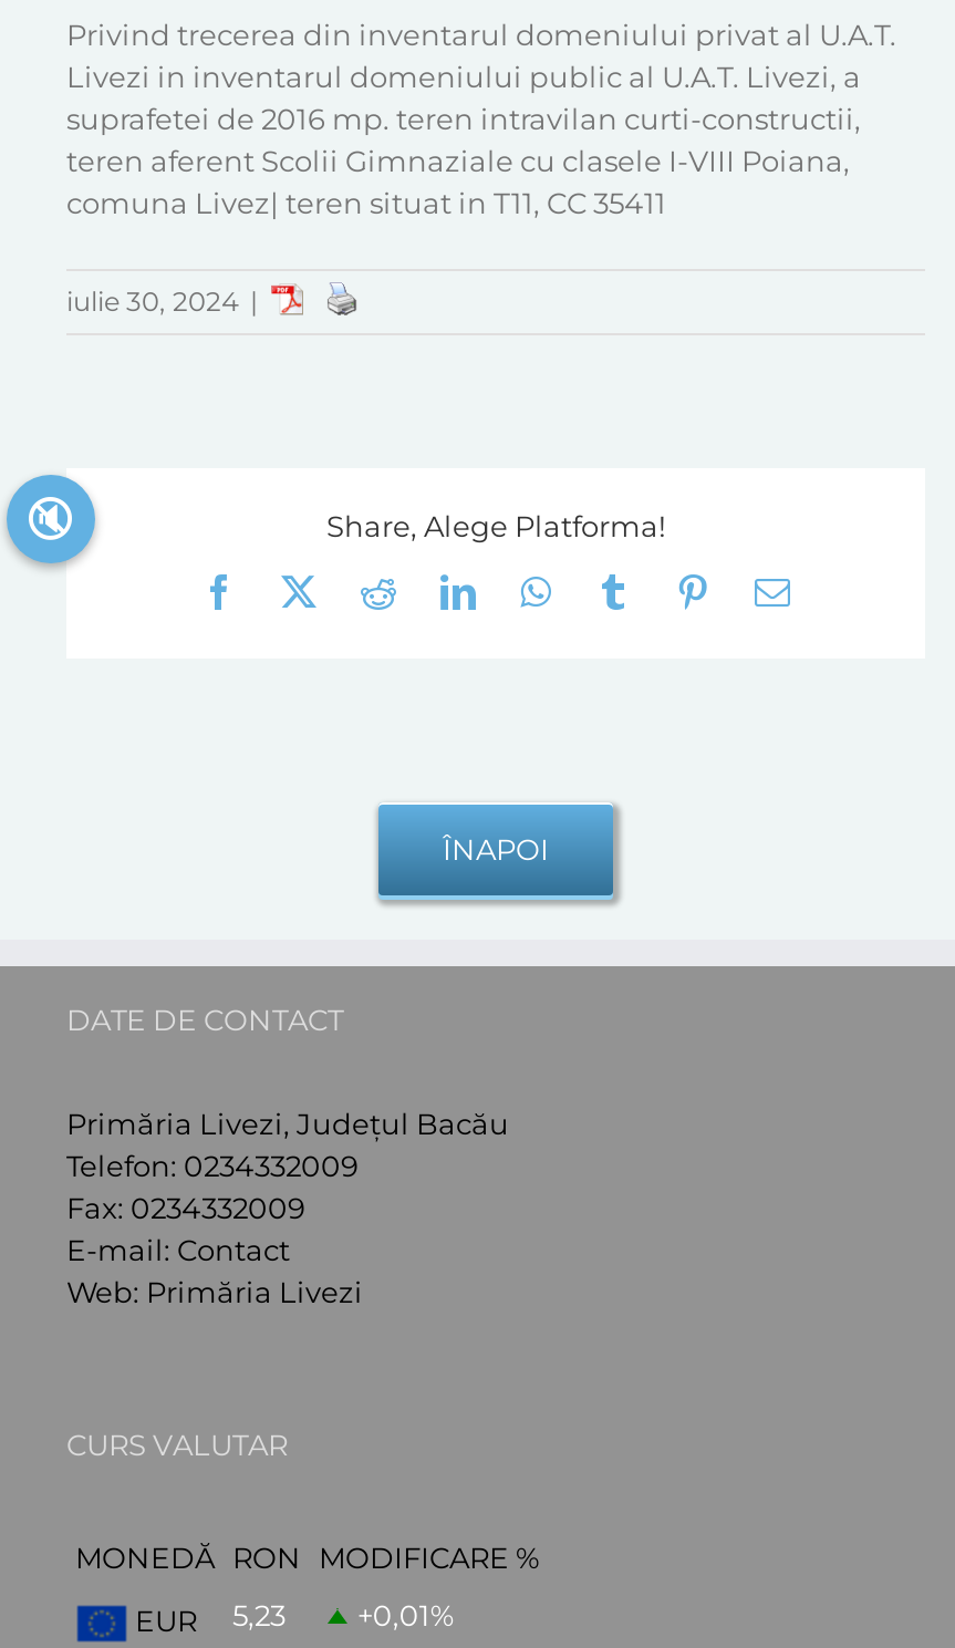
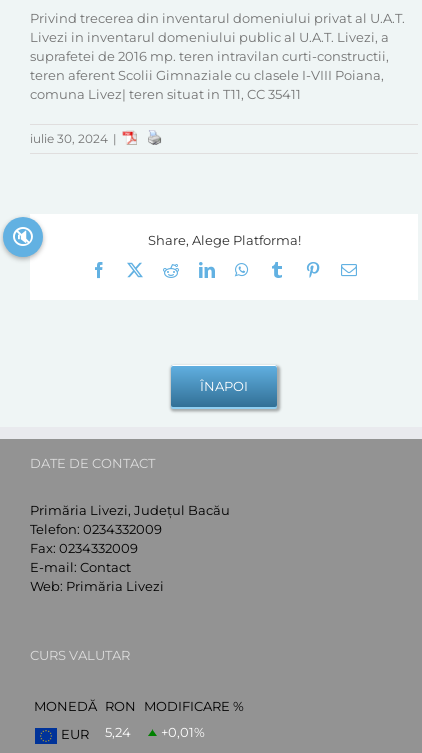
[232,1597,286,1633] 5,23 -> [105,724,131,740] 5,24

